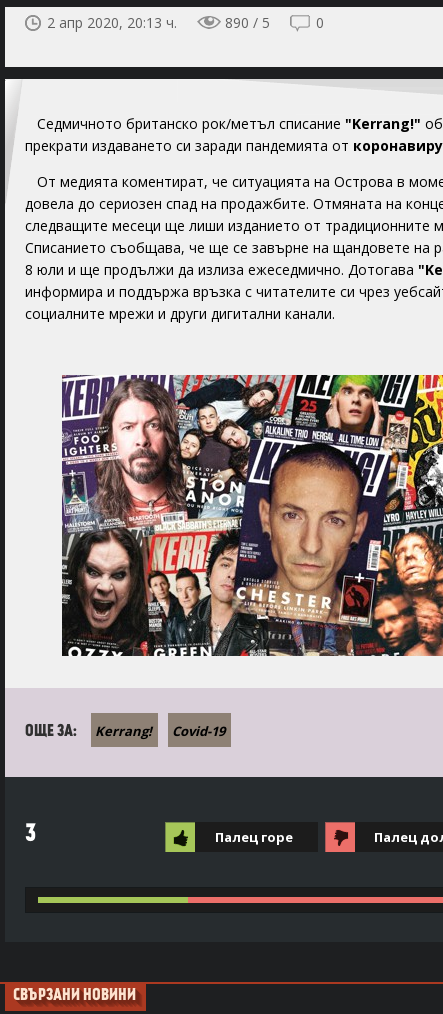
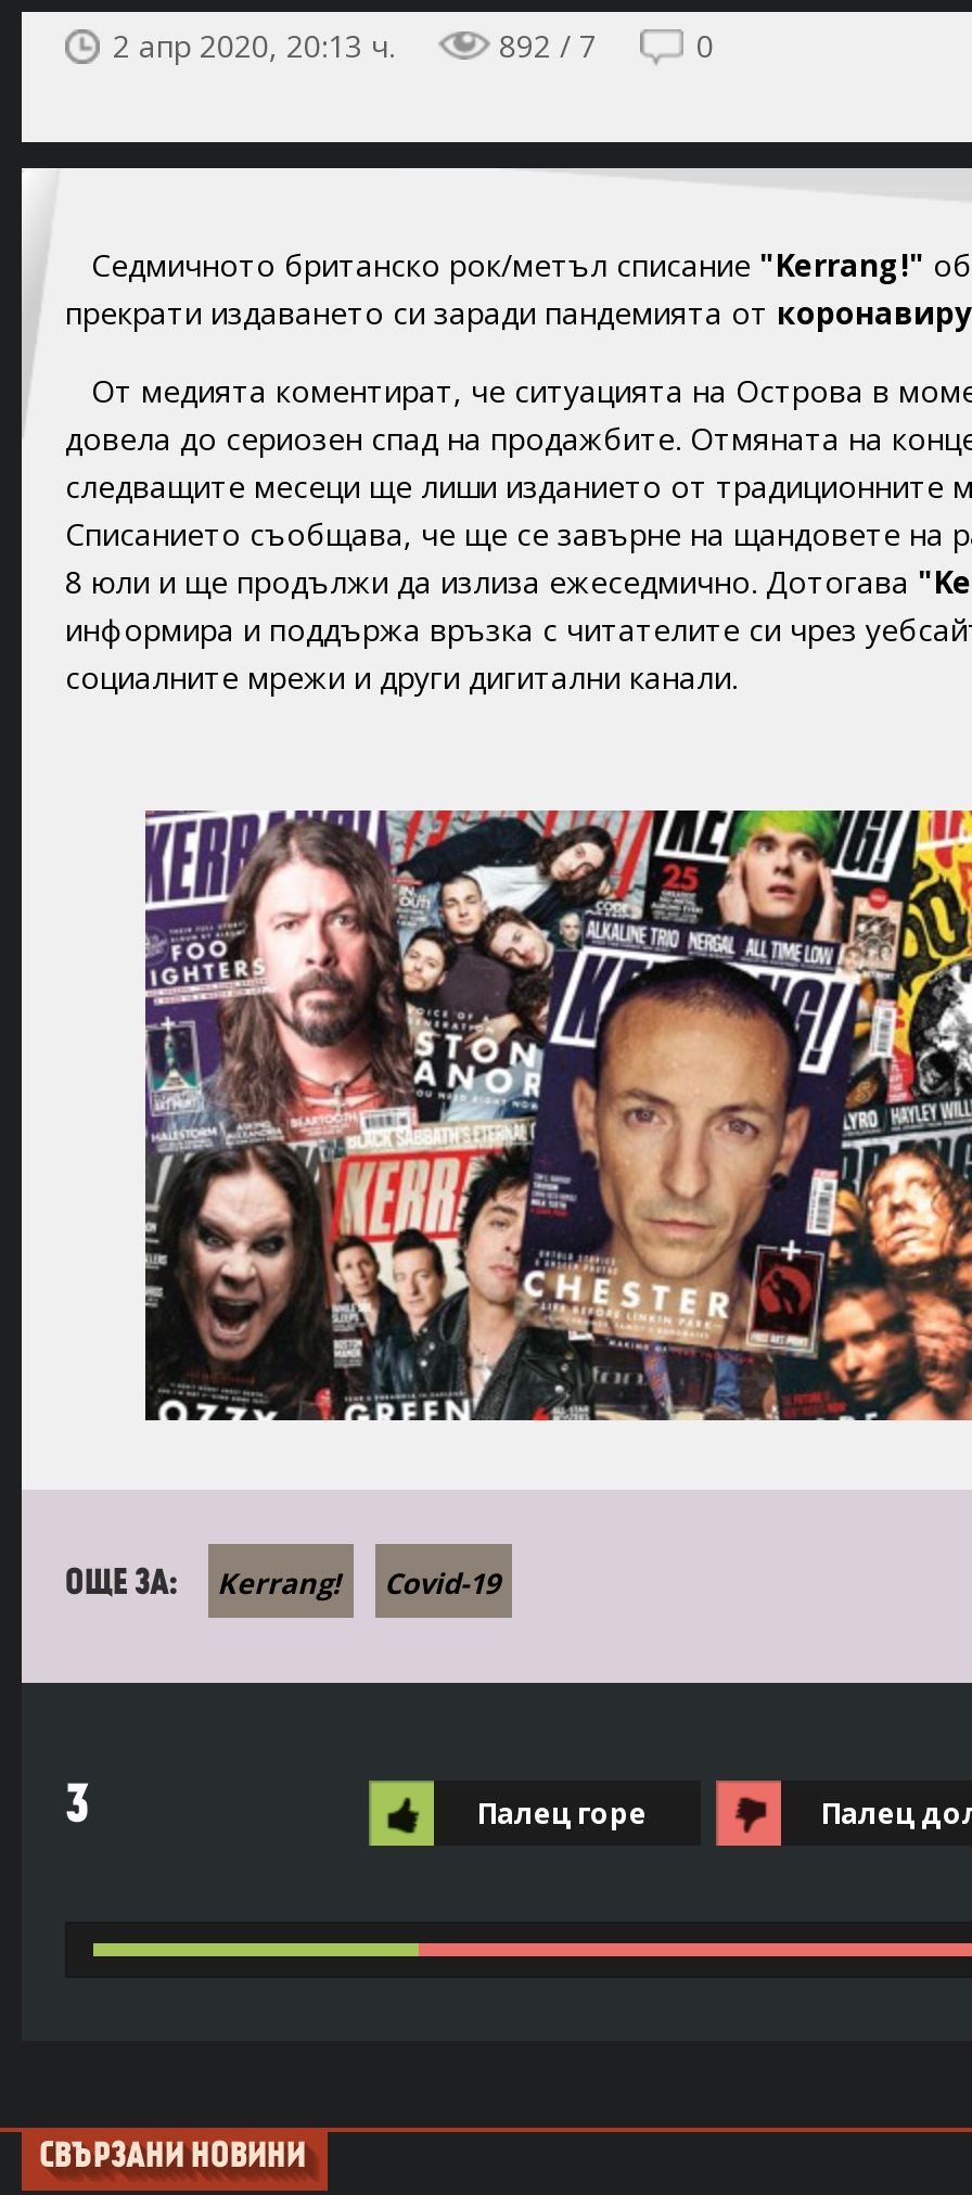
[225,13,270,32] 890 / 5 -> [499,25,597,67] 892 / 7

